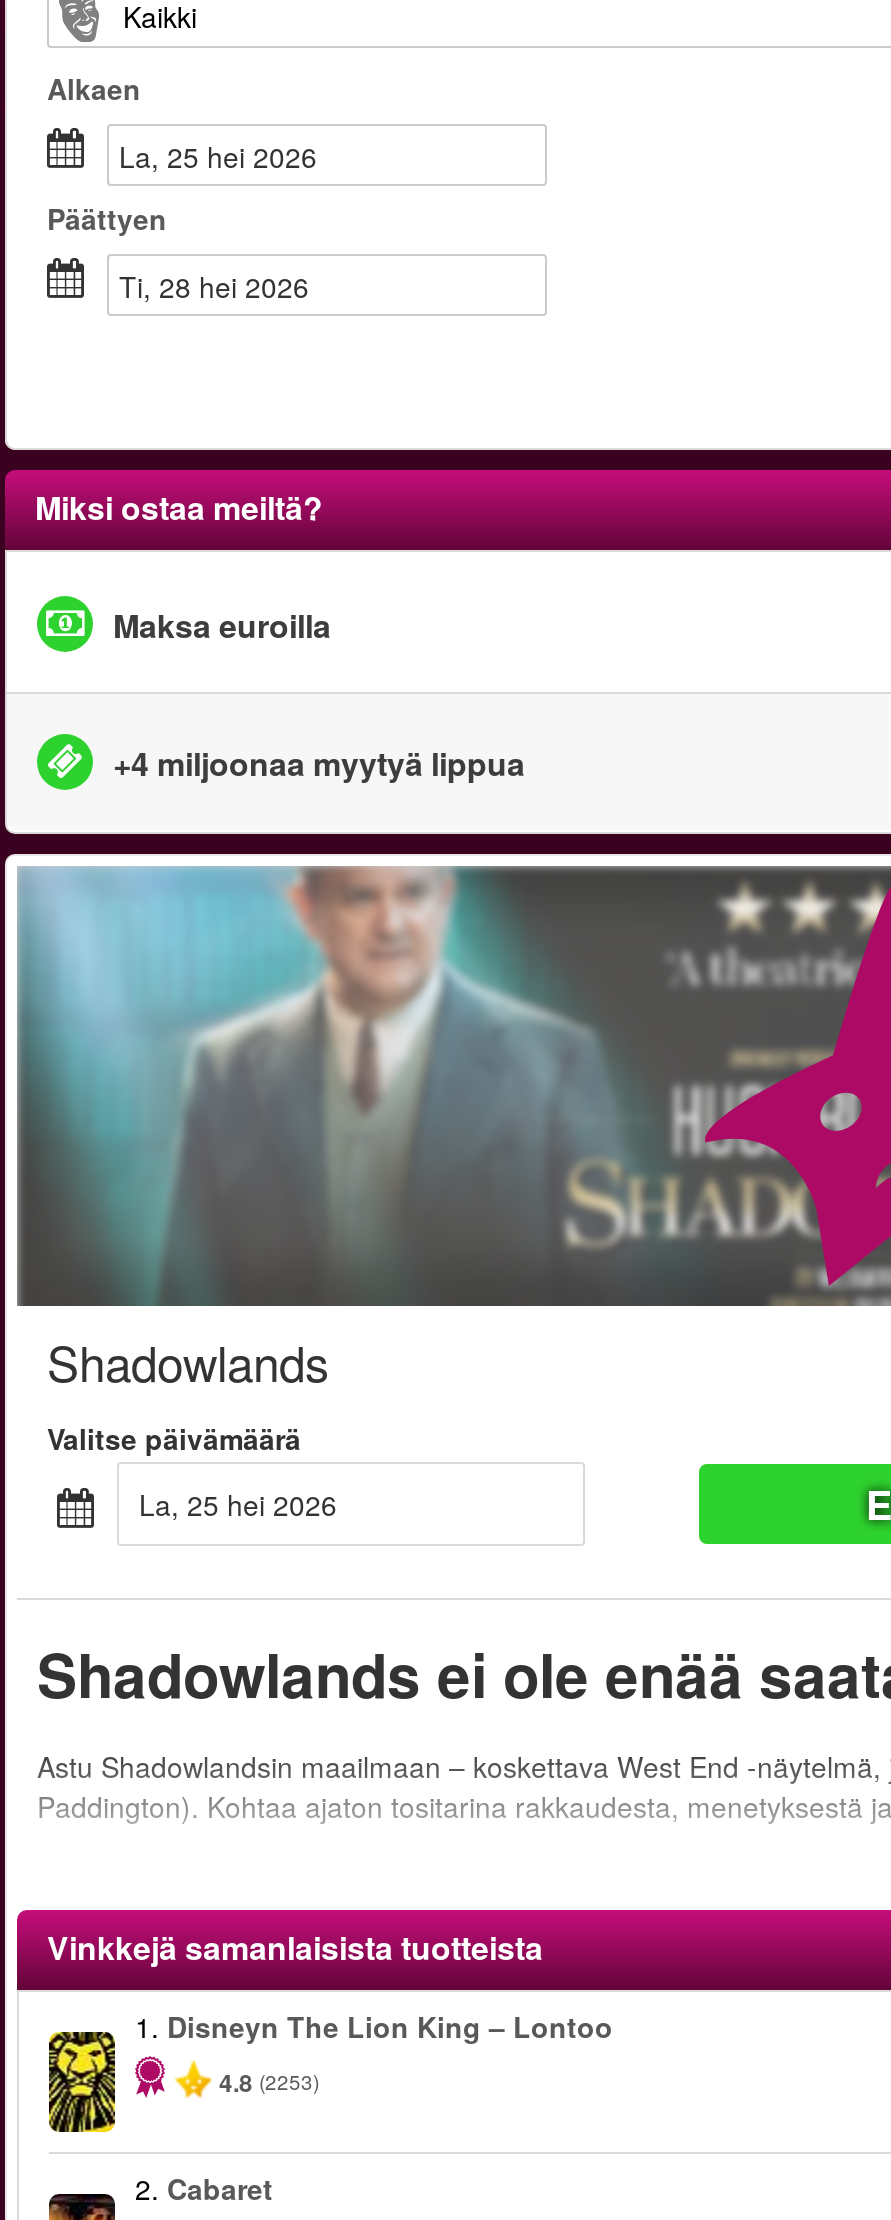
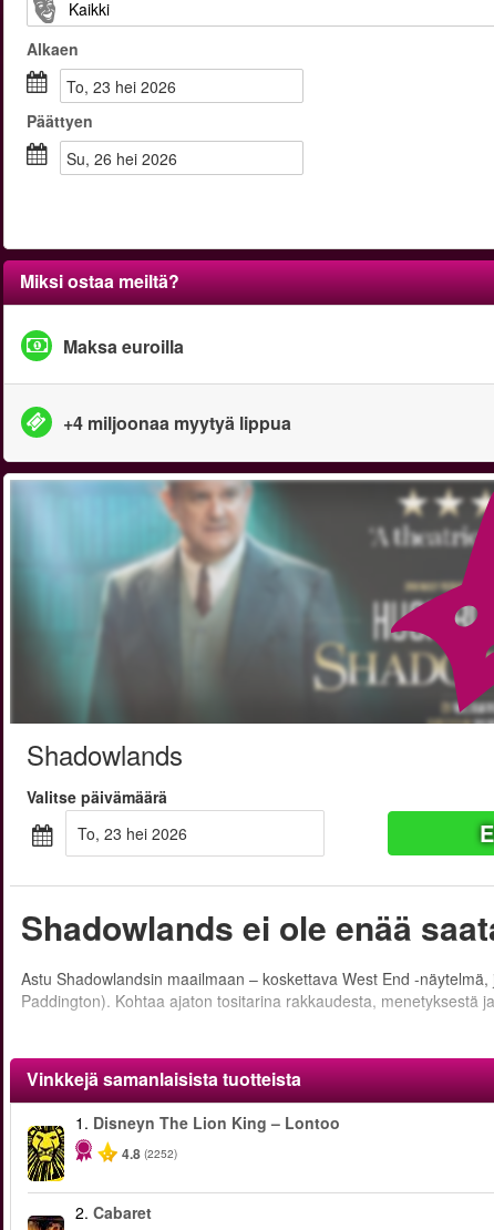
[135,136,317,176] la, 25 hei 2026 -> [75,75,176,98] to, 23 hei 2026
[137,266,309,306] ti, 28 hei 2026 -> [76,147,177,170] su, 26 hei 2026
[155,1484,337,1524] la, 25 hei 2026 -> [86,822,187,844] to, 23 hei 2026
[219,2064,319,2100] 4.8 (2253) -> [122,1144,177,1164] 4.8 (2252)

